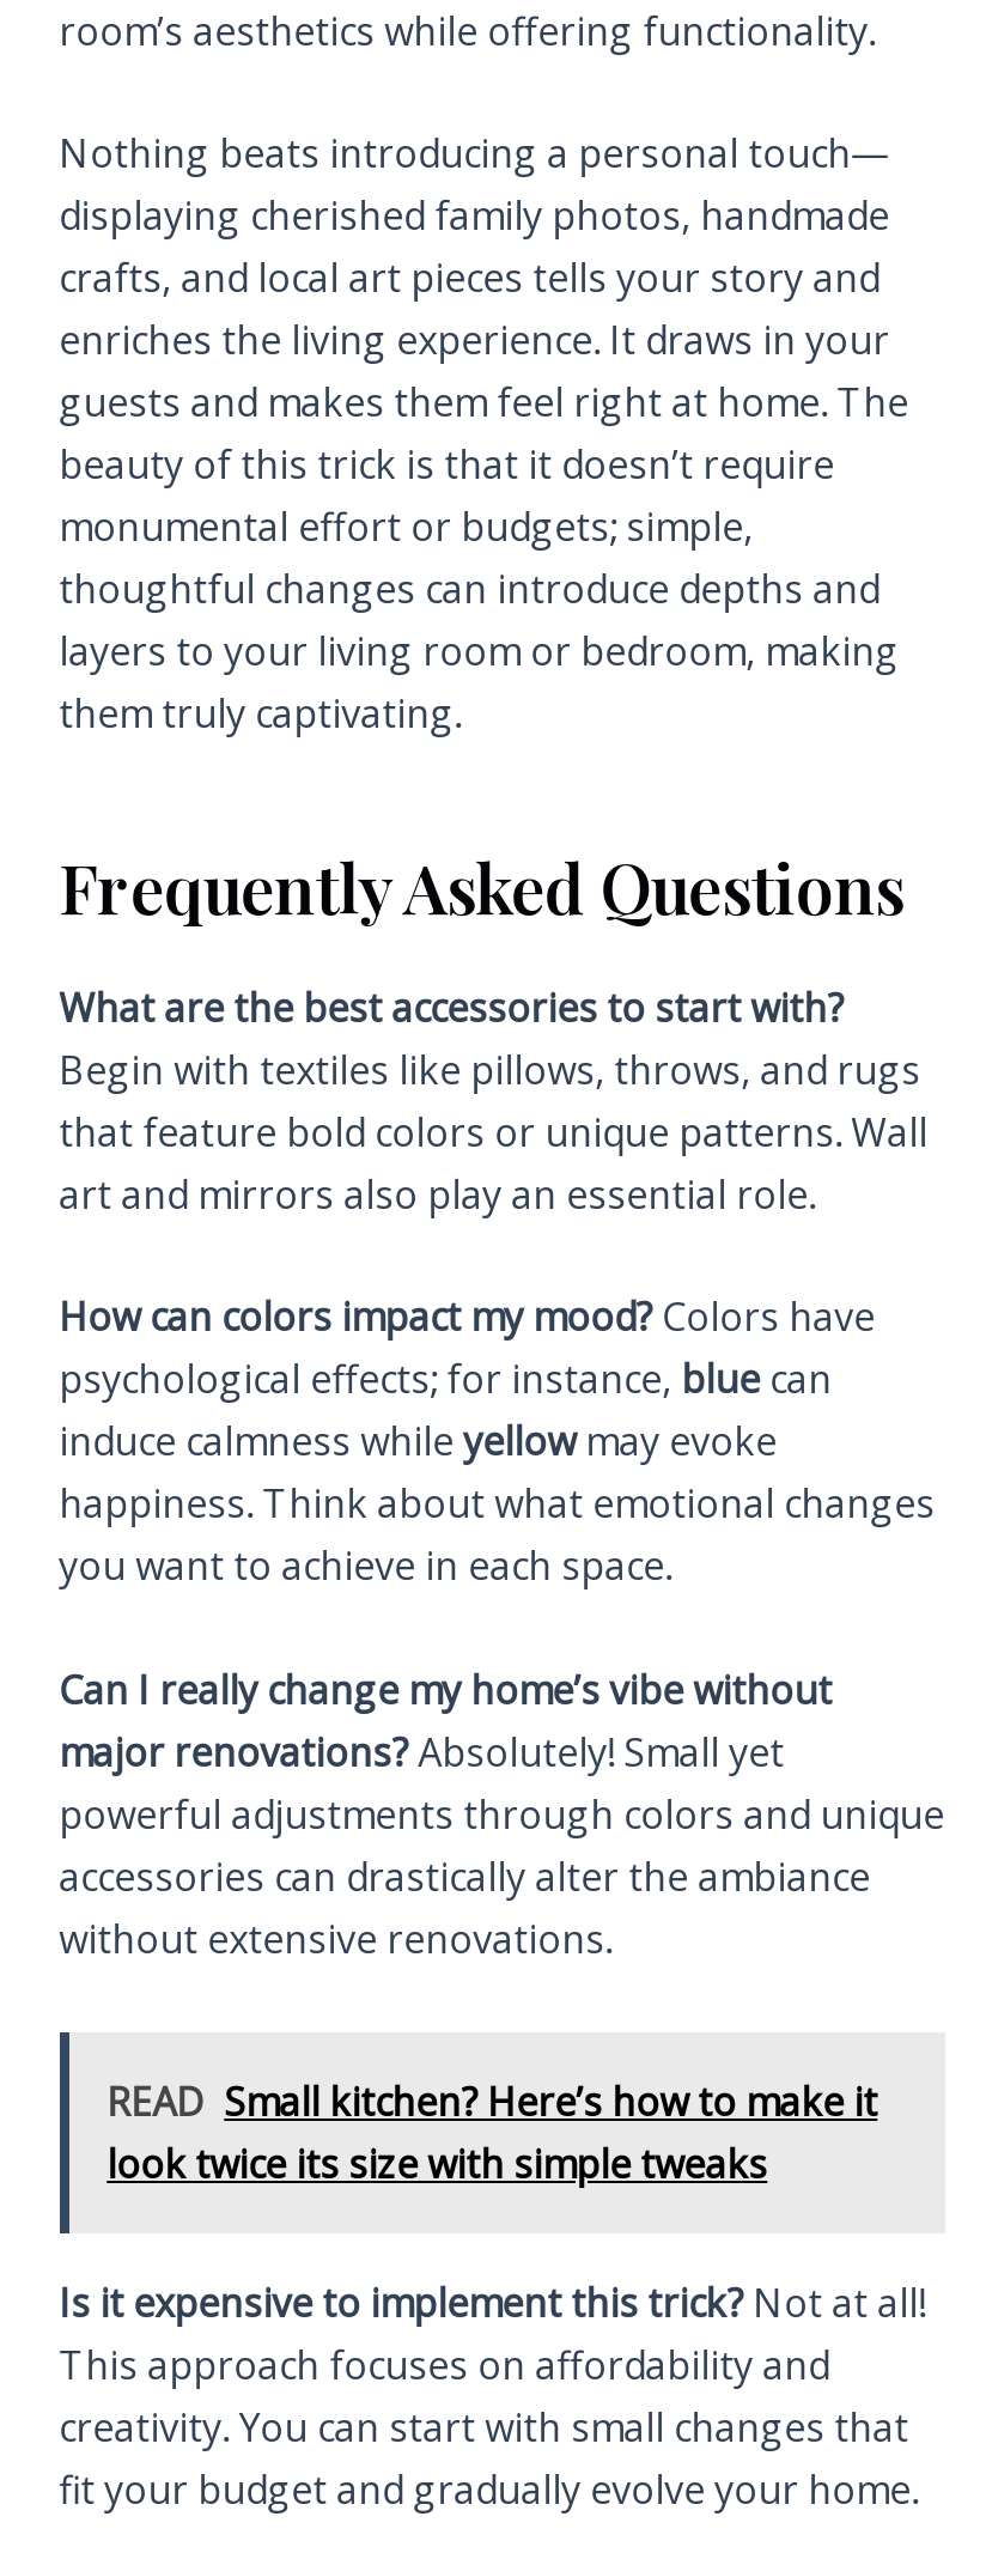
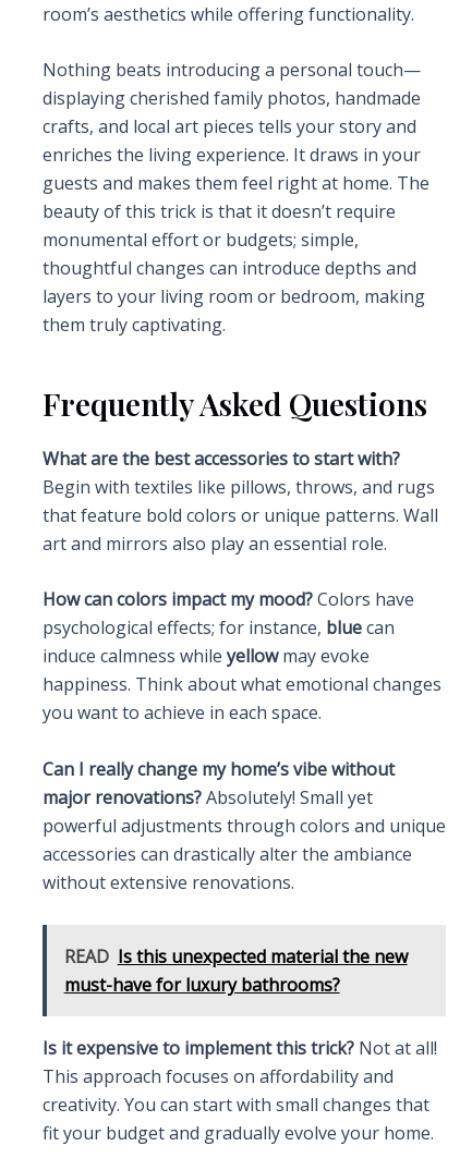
[107,2074,877,2189] READ Small kitchen? Here’s how to make it | look twice its size with simple tweaks -> [64,944,407,996] READ Is this unexpected material the new | must-have for luxury bathrooms?

